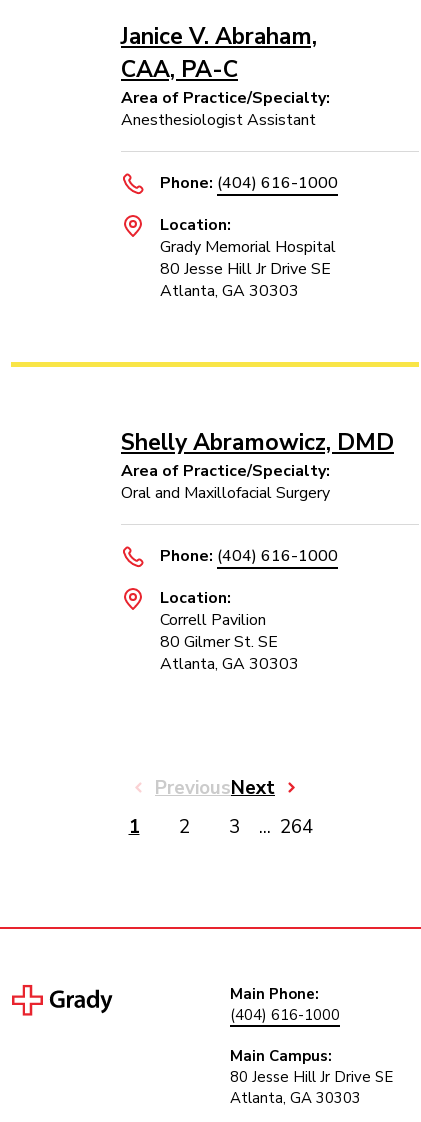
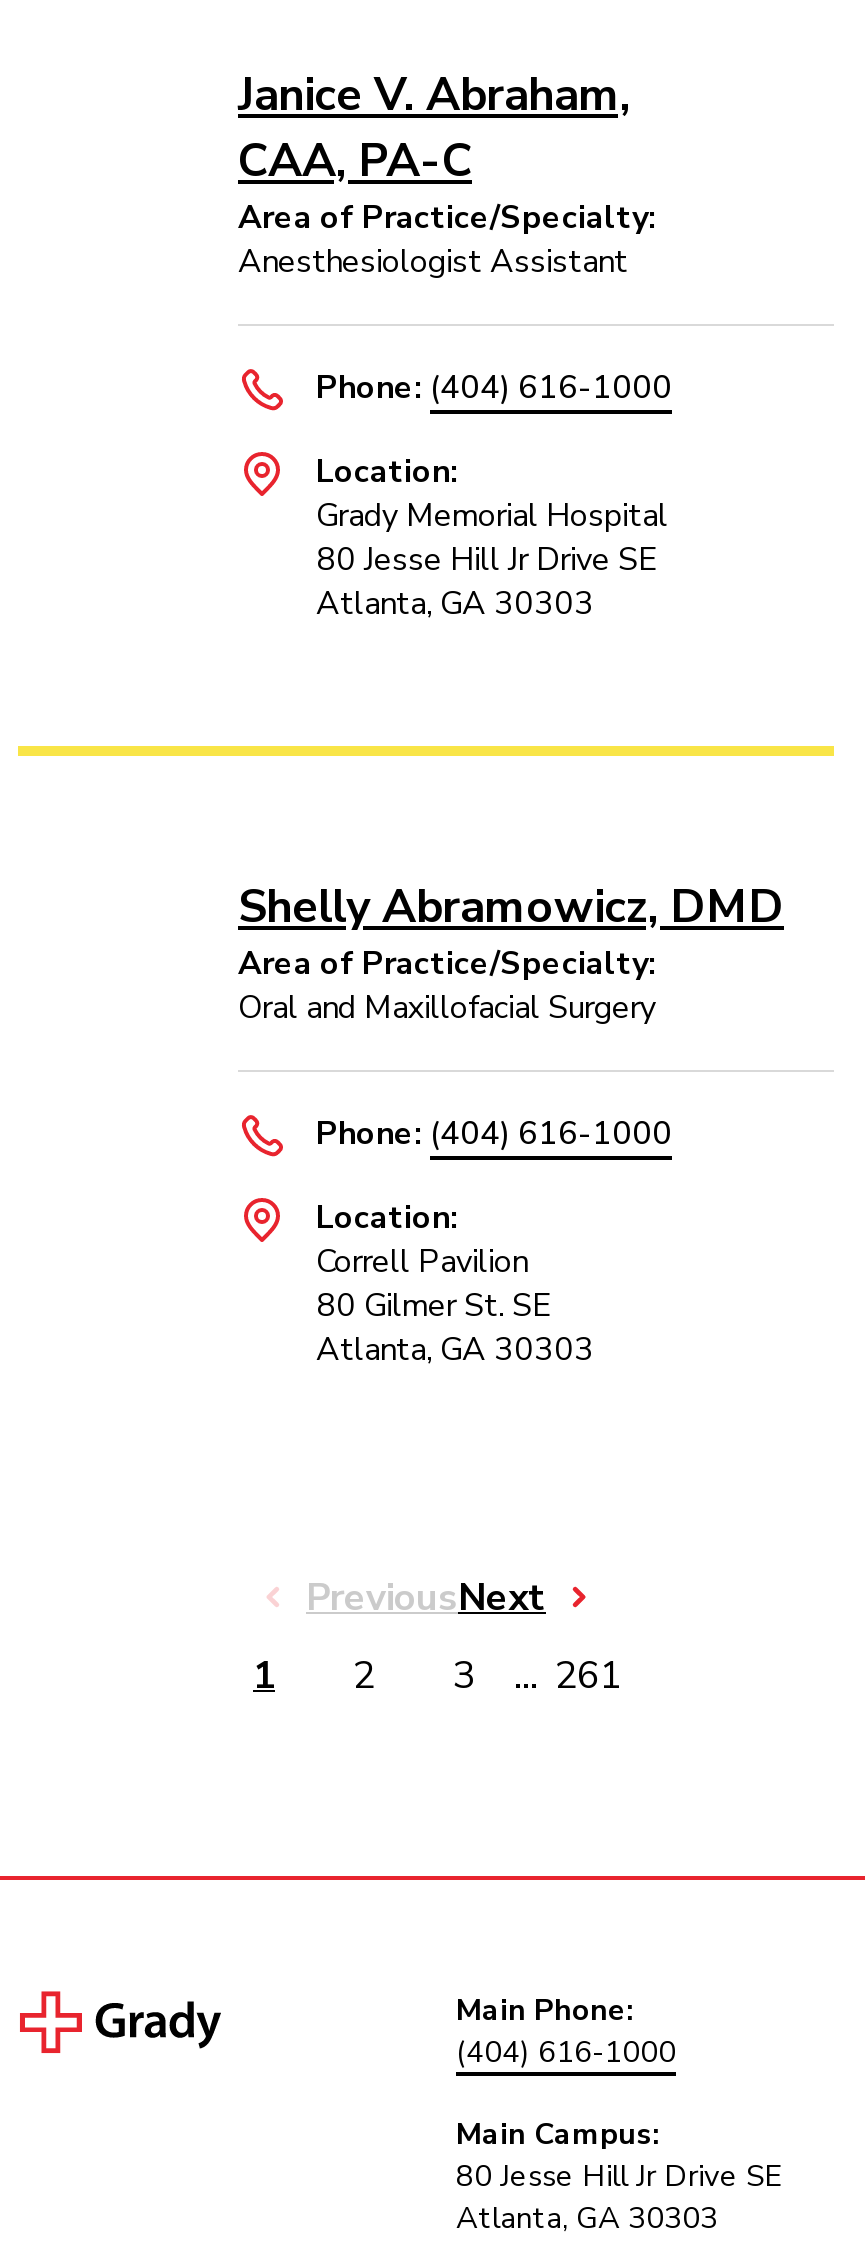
[128,814,312,840] 1 2 3 ... 264 -> [253,1650,621,1702] 1 2 3 ... 261

